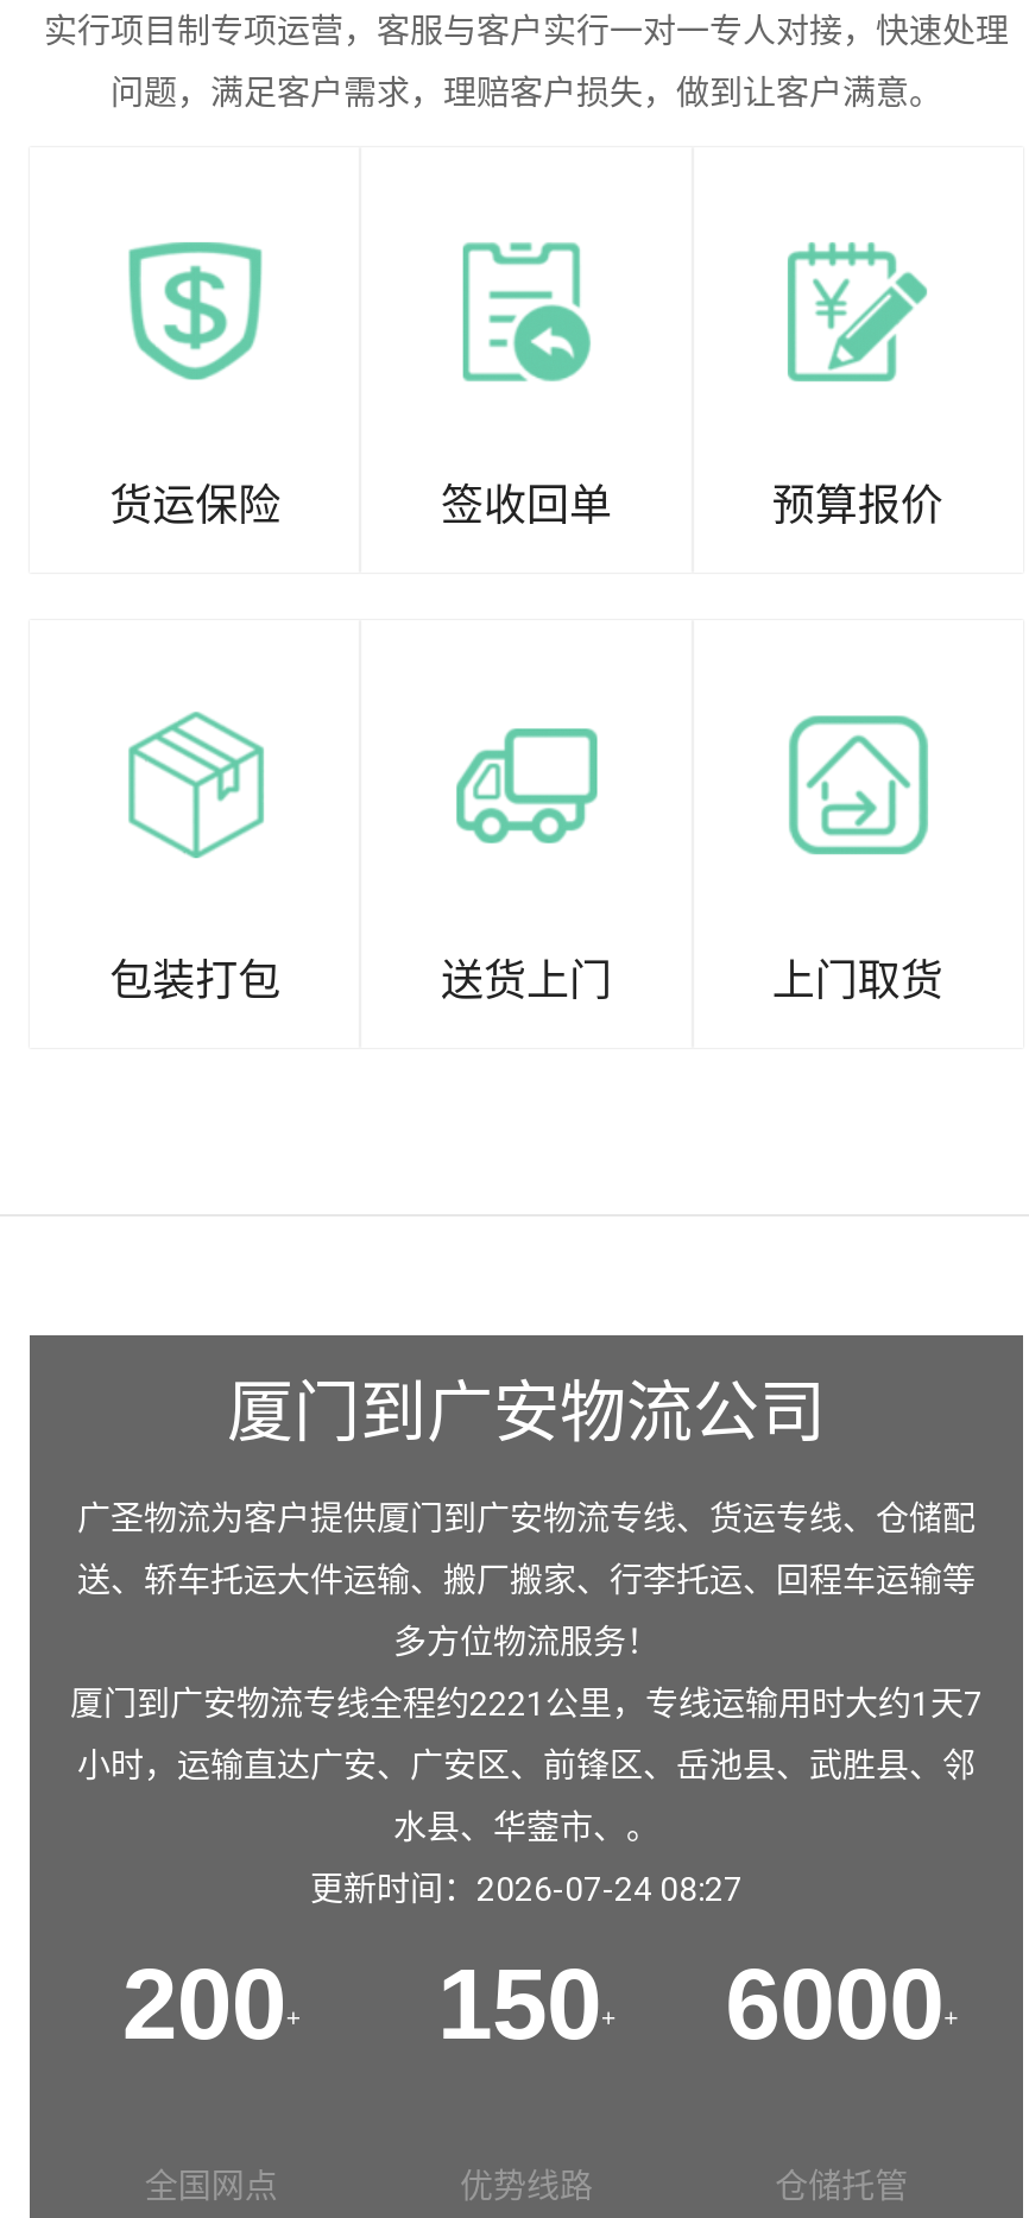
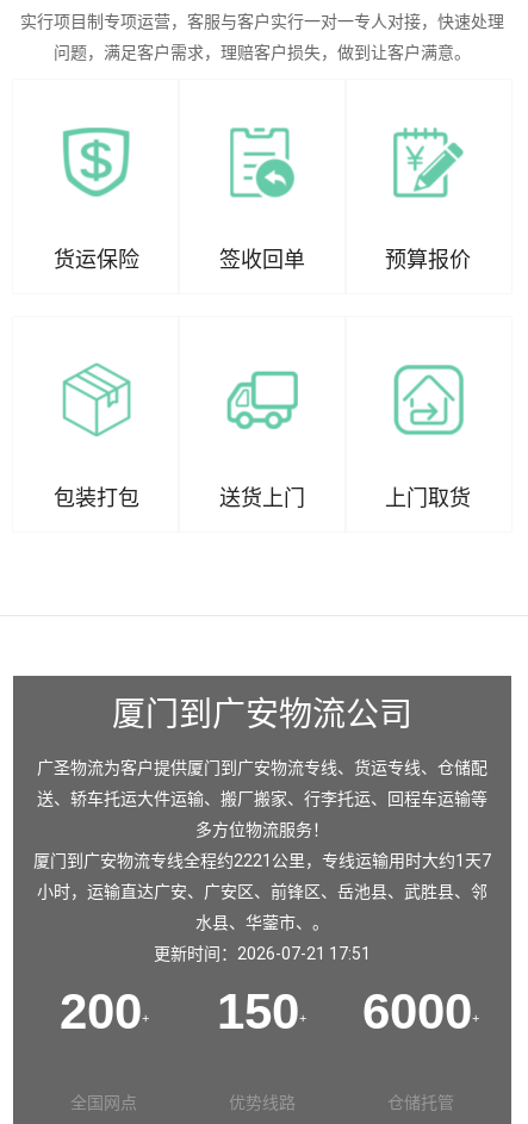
[310,1871,743,1909] 更新时间：2026-07-24 08:27 -> [154,944,371,964] 更新时间：2026-07-21 17:51

